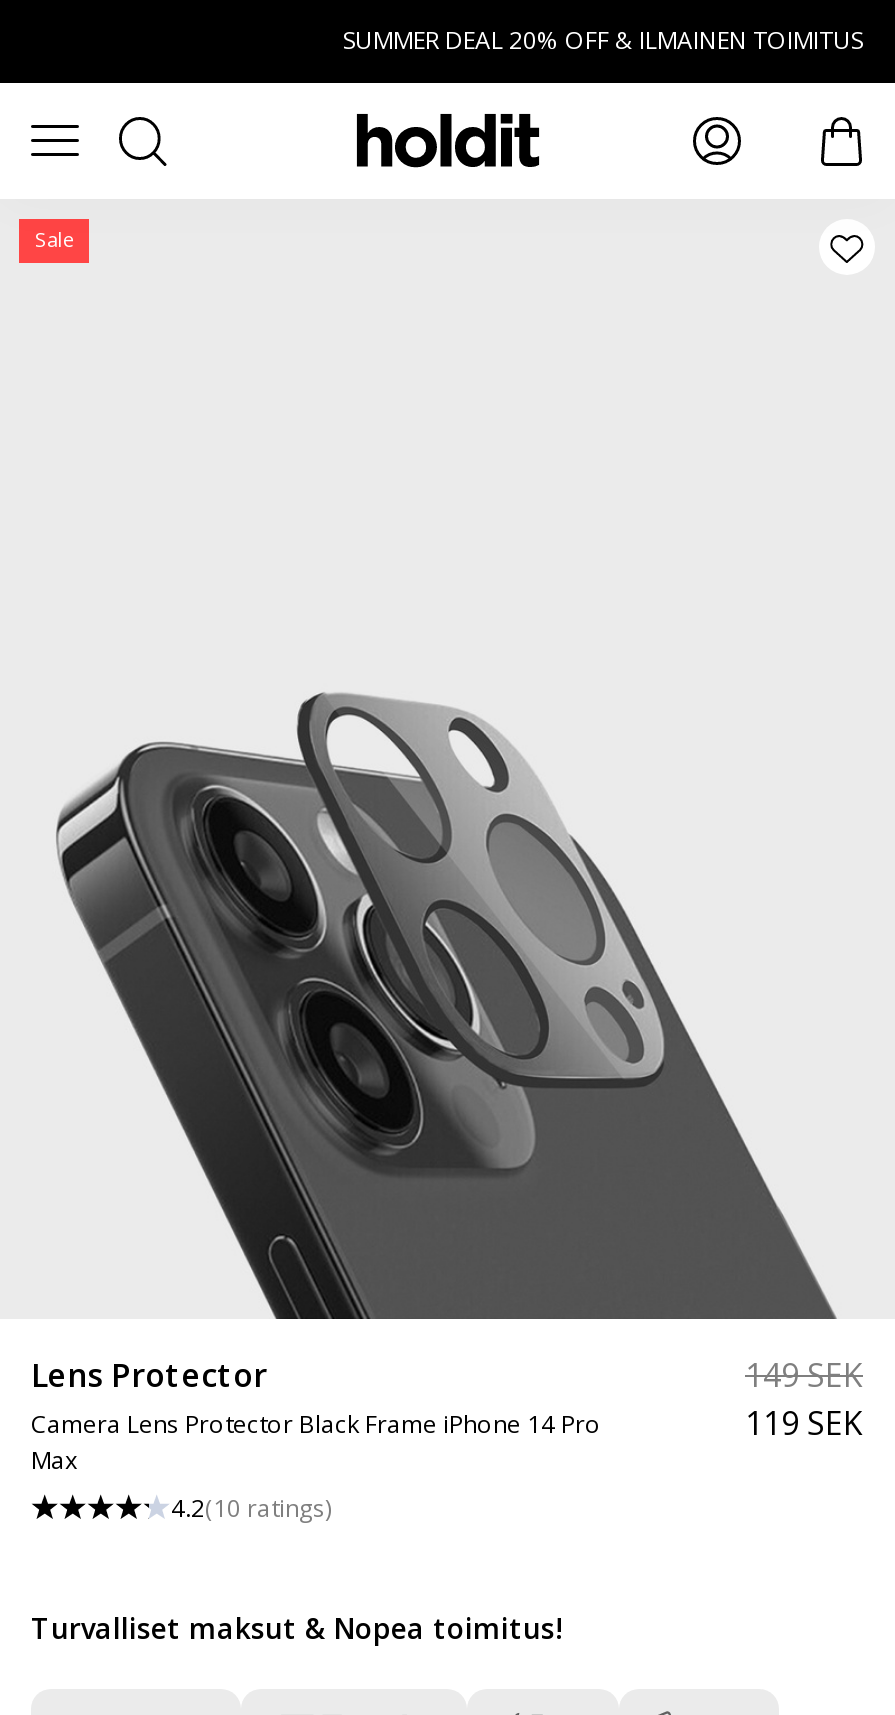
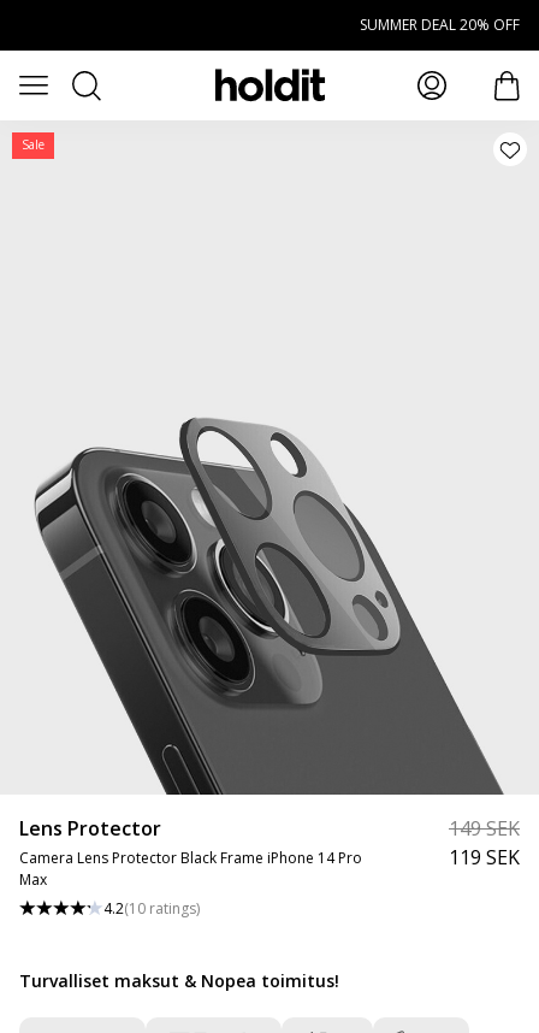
[343,23,863,57] SUMMER DEAL 20% OFF & ILMAINEN TOIMITUS -> [360,14,520,35] SUMMER DEAL 20% OFF

